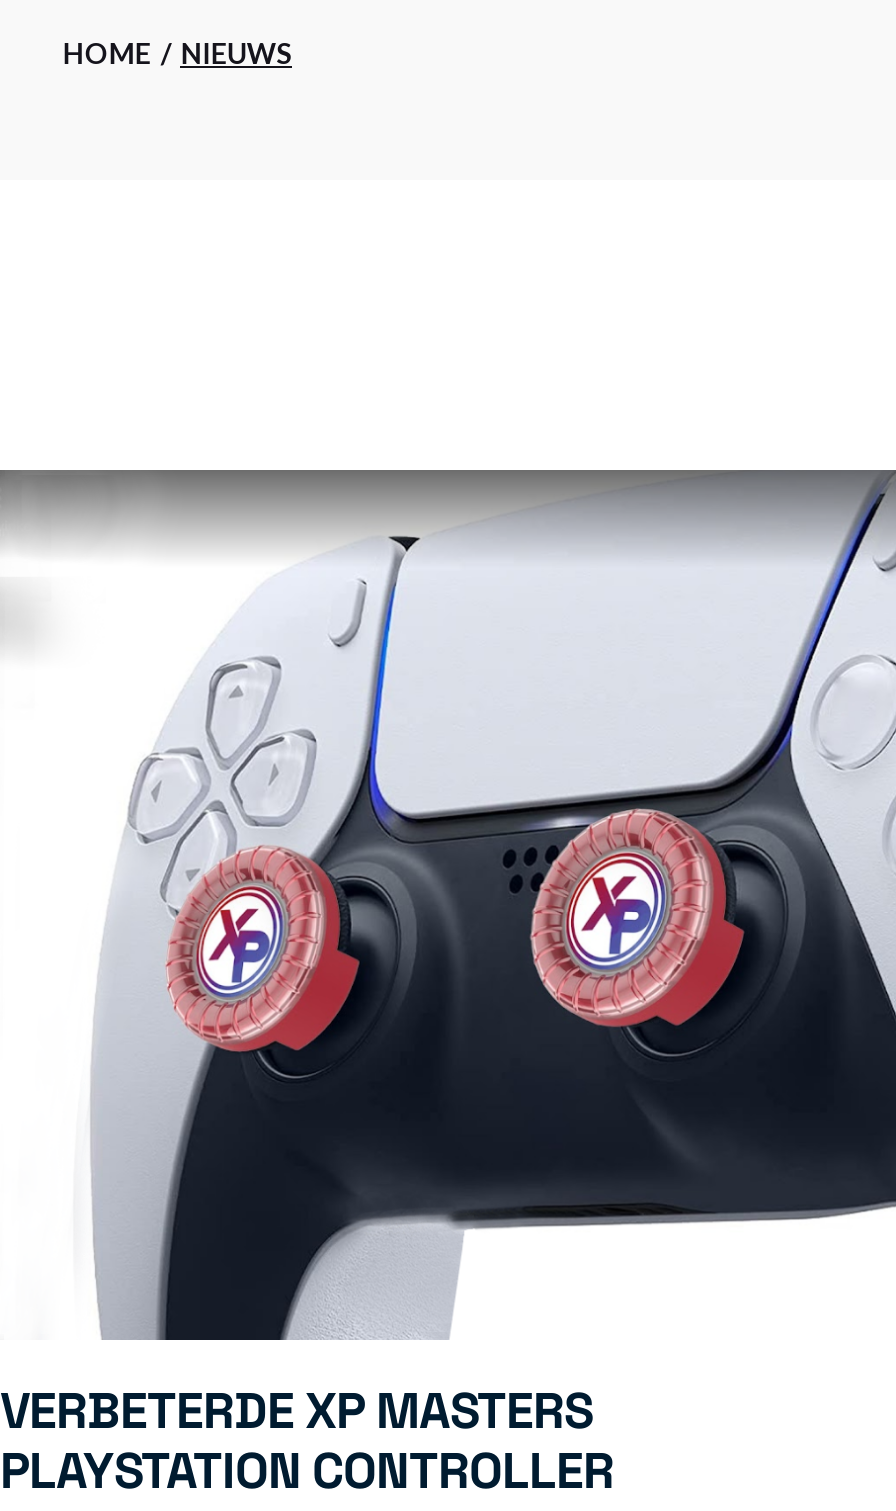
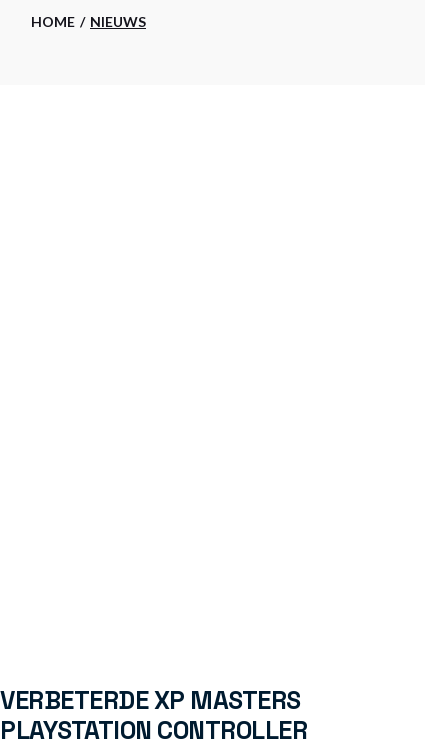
[6,468,890,1342] [image] -> none

